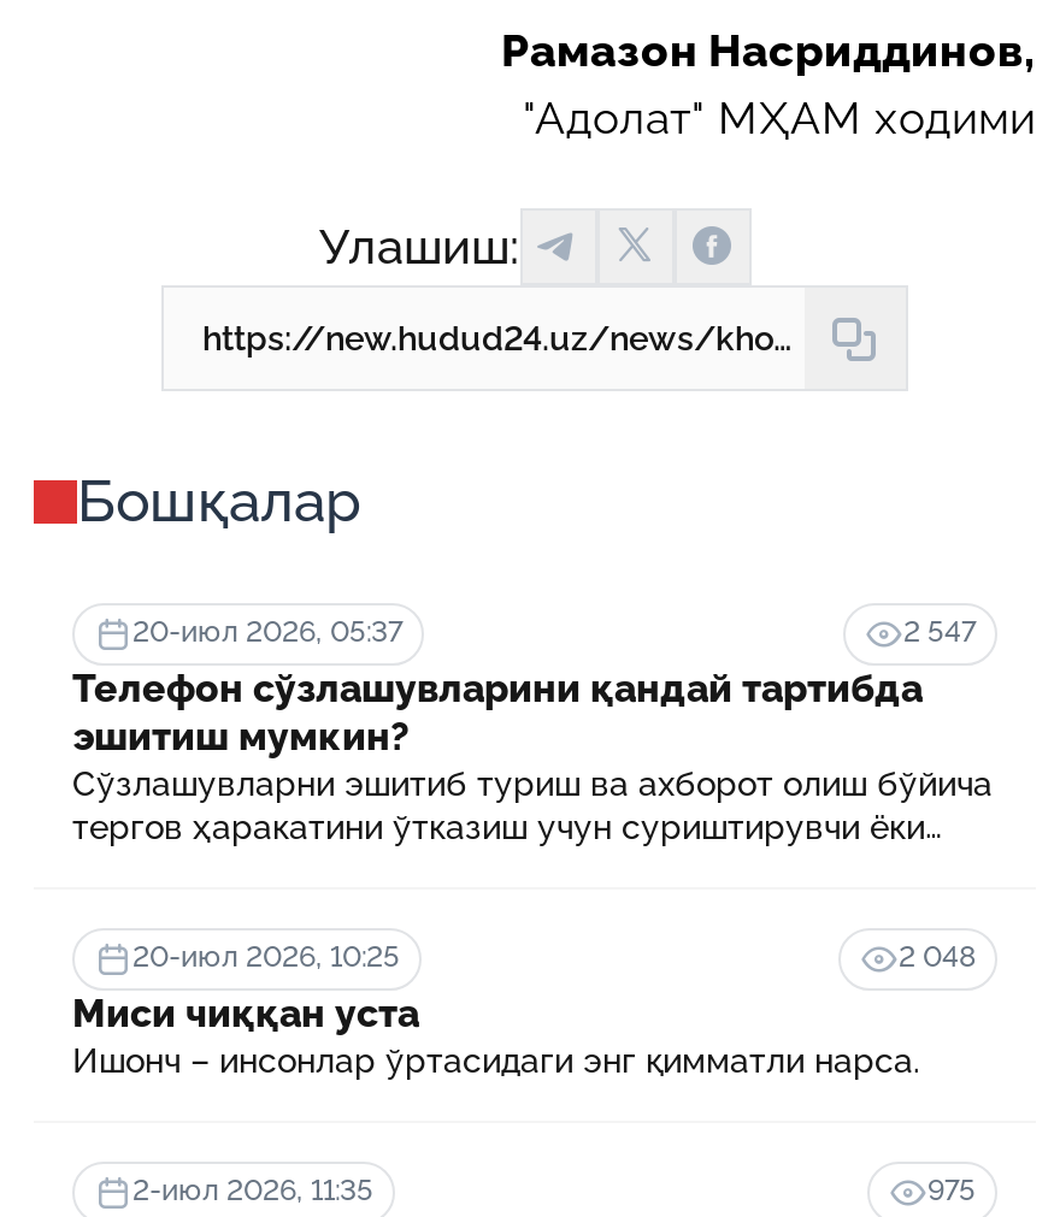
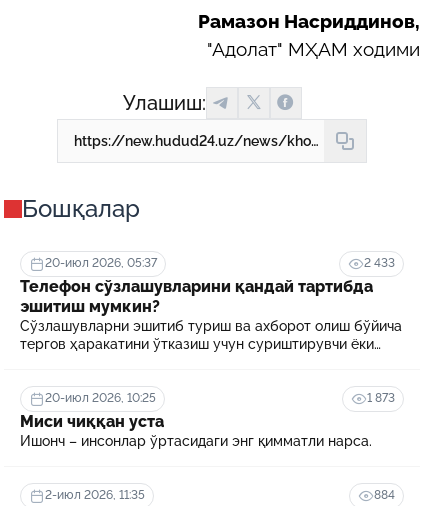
[903,616,976,649] 2 547 -> [364,256,395,270] 2 433
[899,941,976,974] 2 048 -> [367,391,395,405] 1 873
[927,1174,976,1208] 975 -> [374,488,395,502] 884

